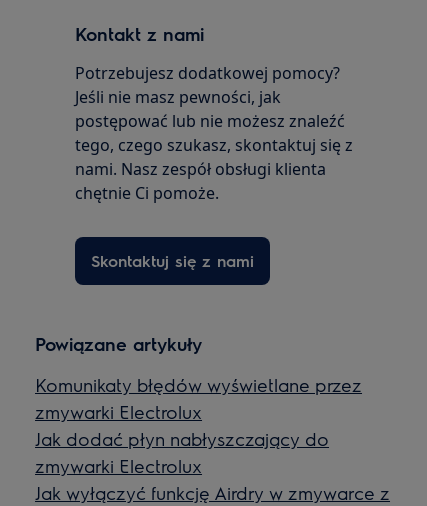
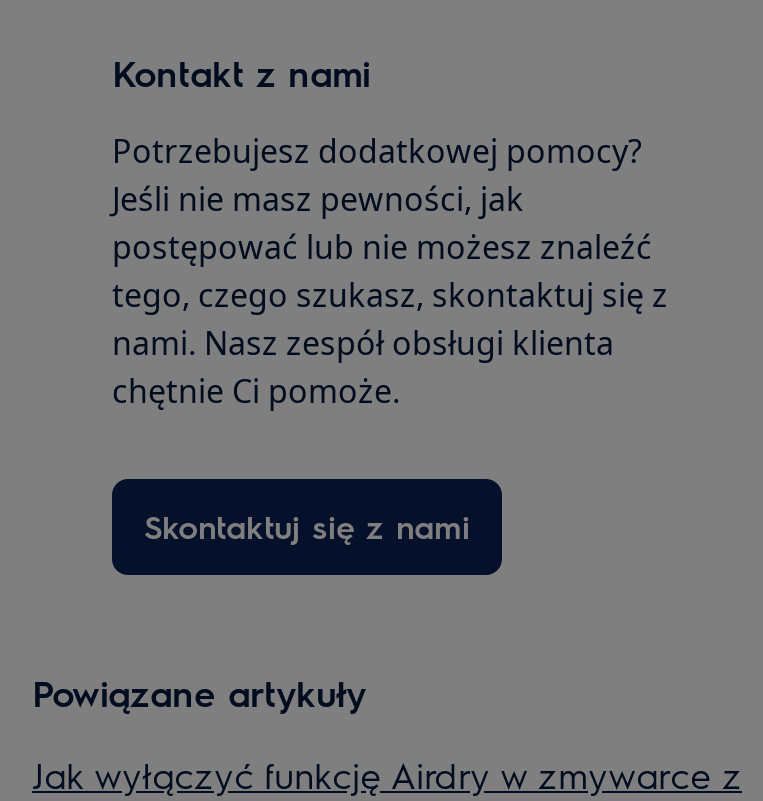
[35,373,362,477] Komunikaty błędów wyświetlane przez | zmywarki Electrolux | Jak dodać płyn nabłyszczający do | zmywarki Electrolux -> none

